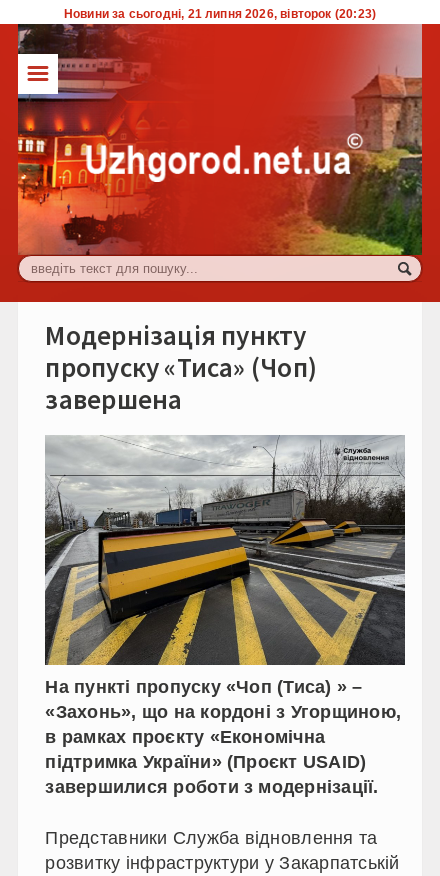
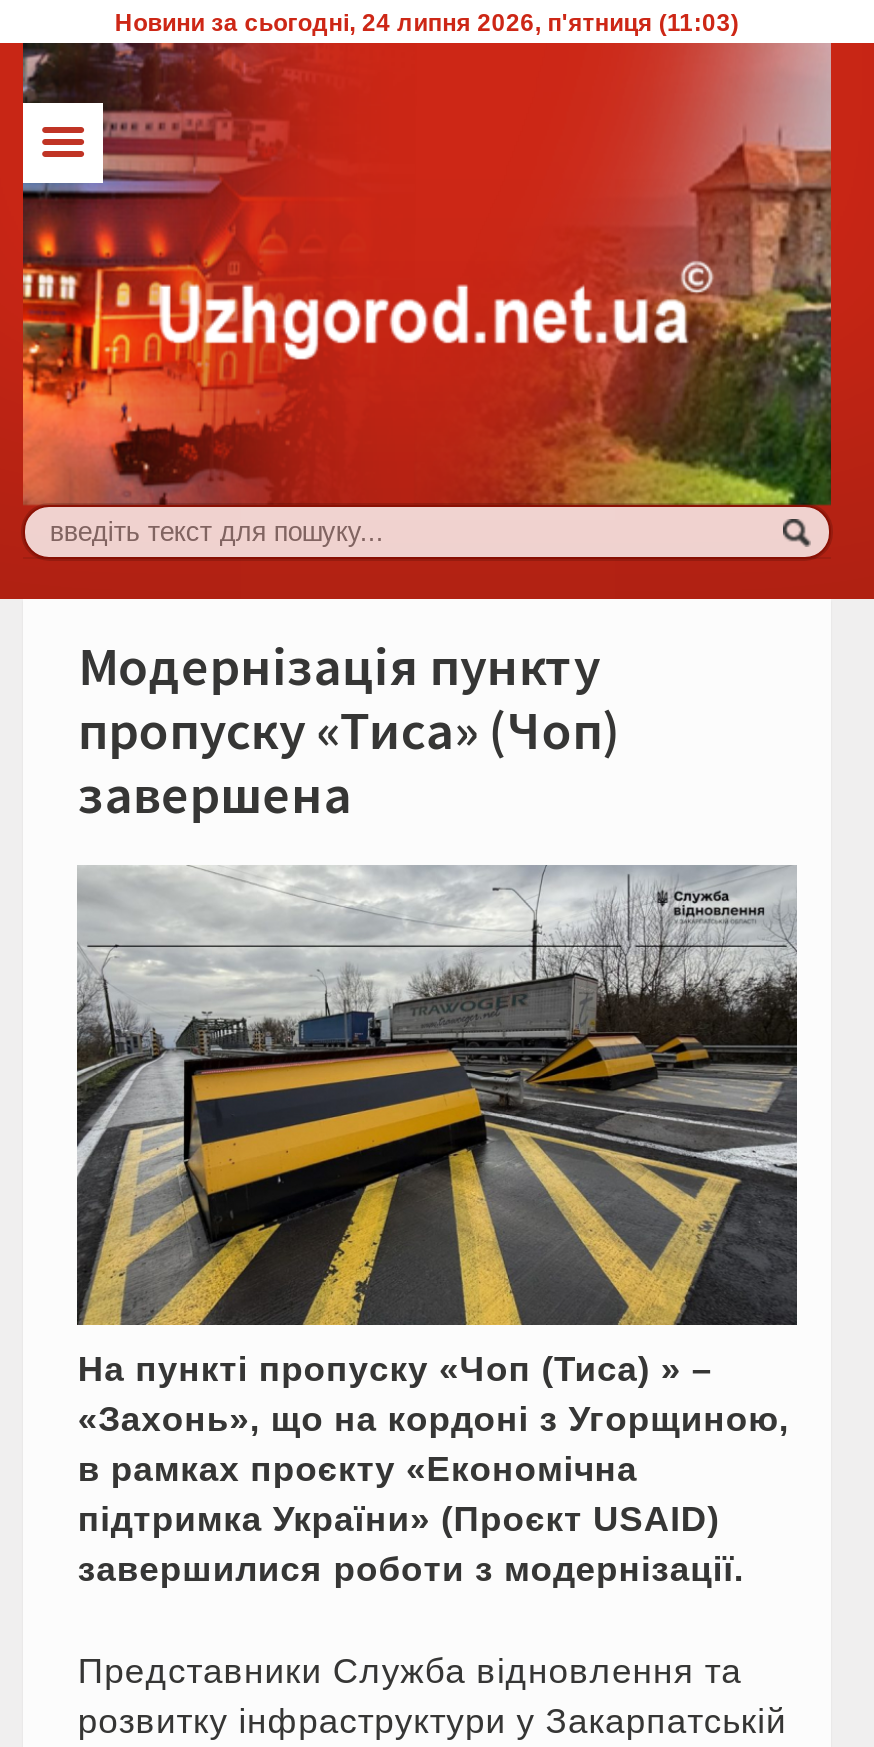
[64,7,376,21] Новини за сьогодні, 21 липня 2026, вівторок (20:23) -> [115,9,739,37] Новини за сьогодні, 24 липня 2026, п'ятниця (11:03)

